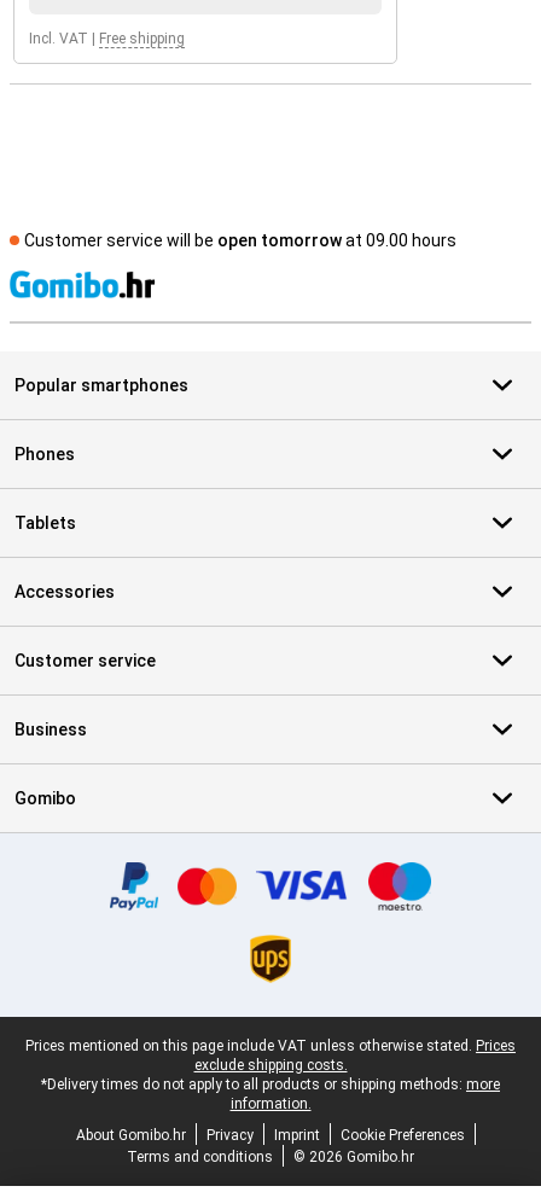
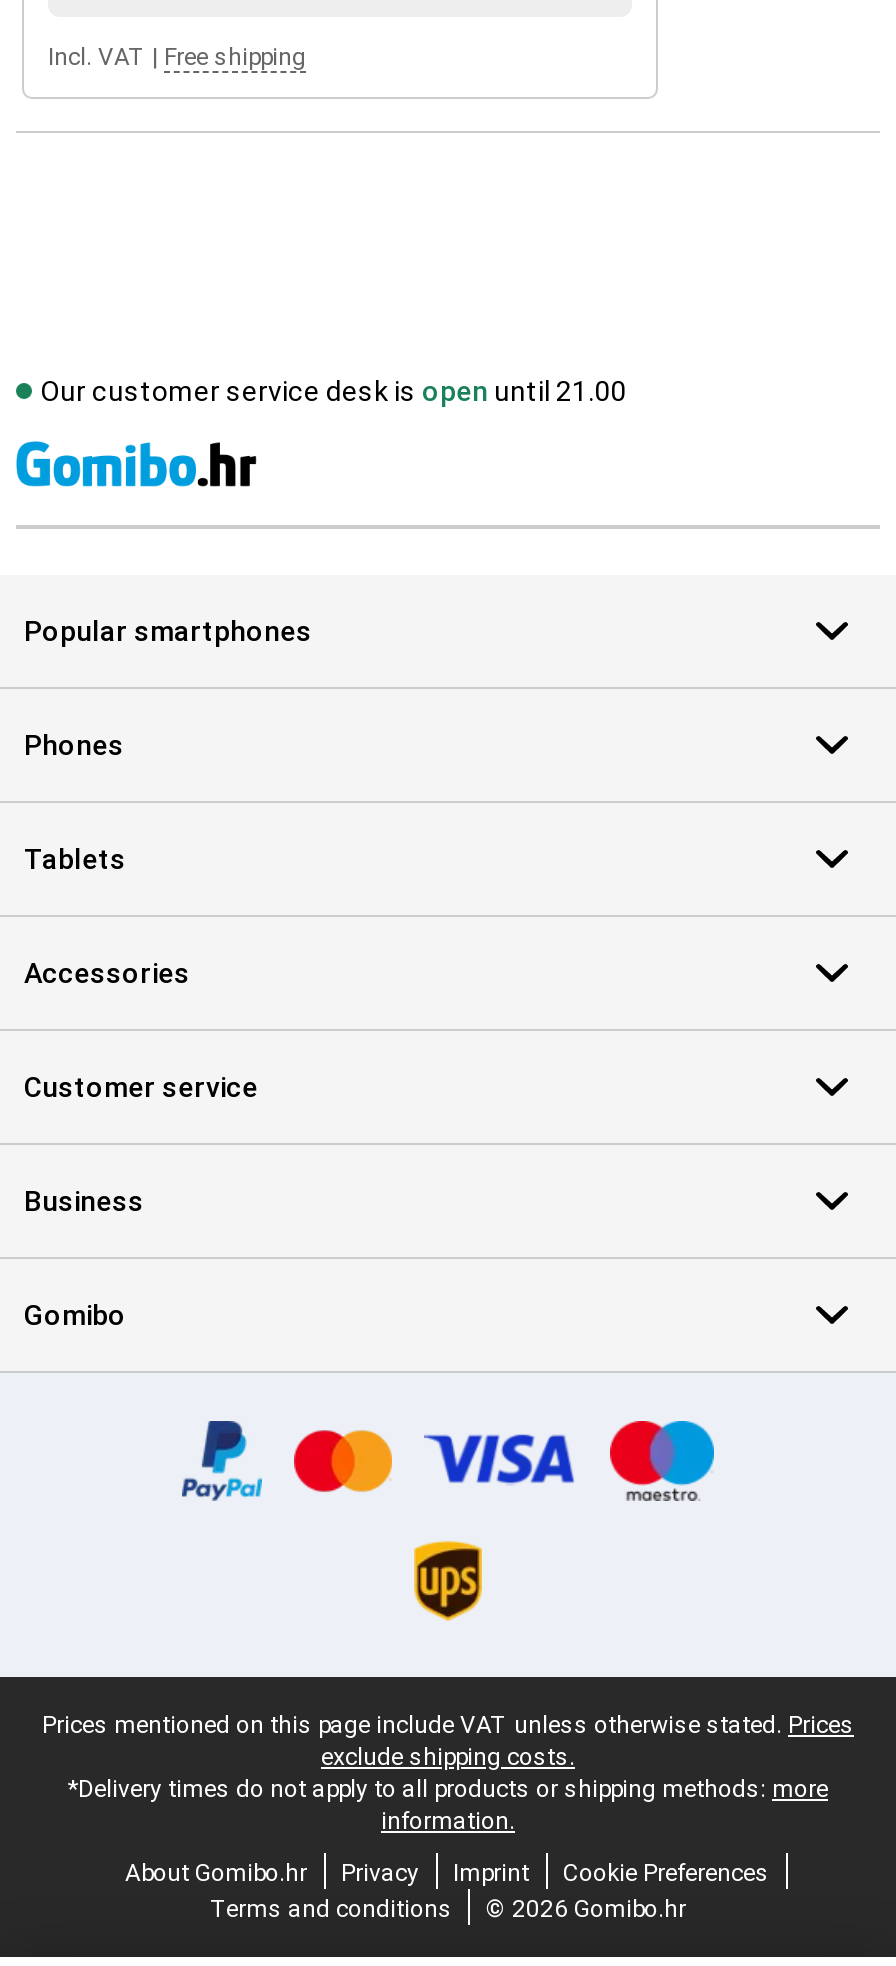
[24,230,456,250] Customer service will be open tomorrow at 09.00 hours -> [40,374,626,406] Our customer service desk is open until 21.00

